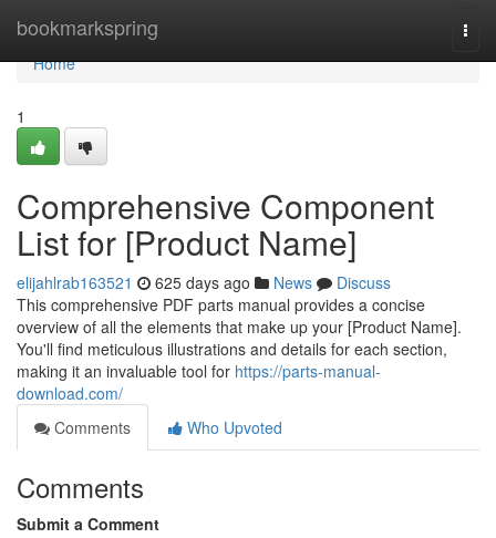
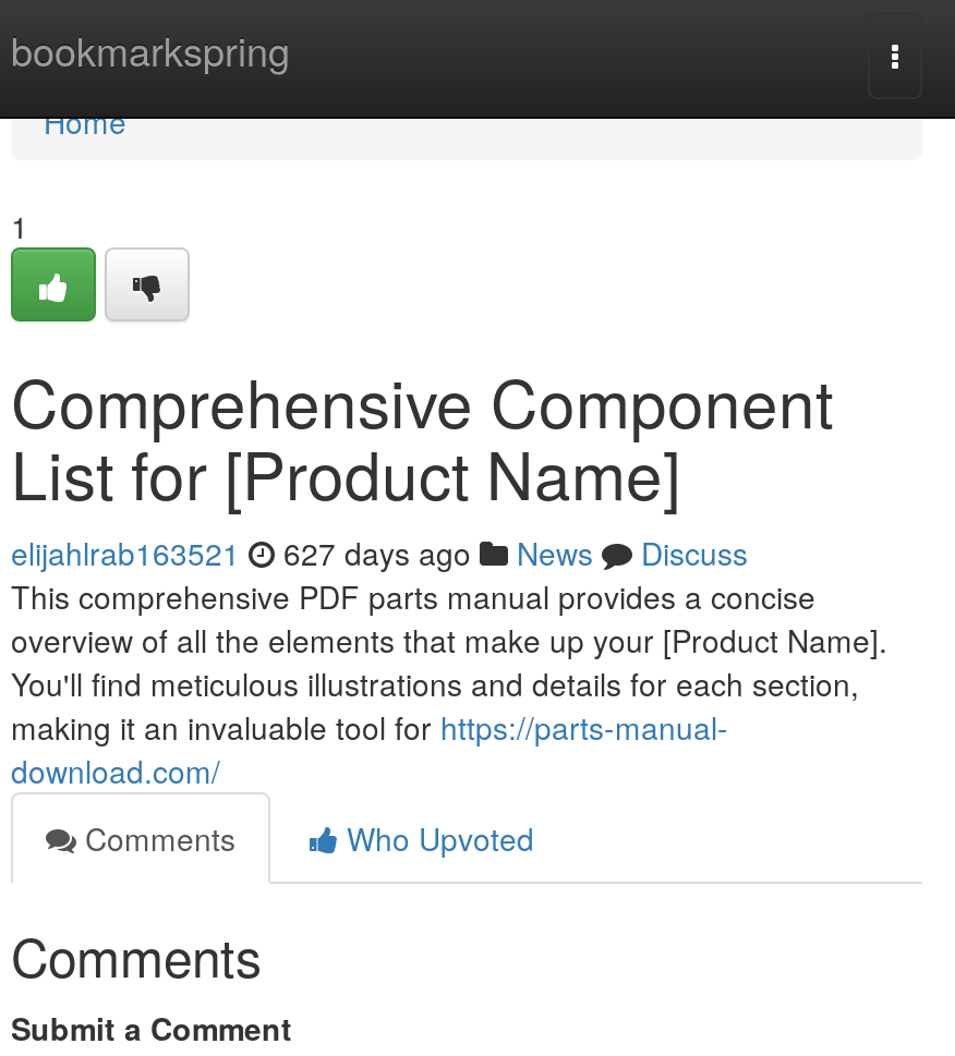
[17,271,391,293] elijahlrab163521 625 days ago News Discuss -> [11,531,748,574] elijahlrab163521 627 days ago News Discuss

